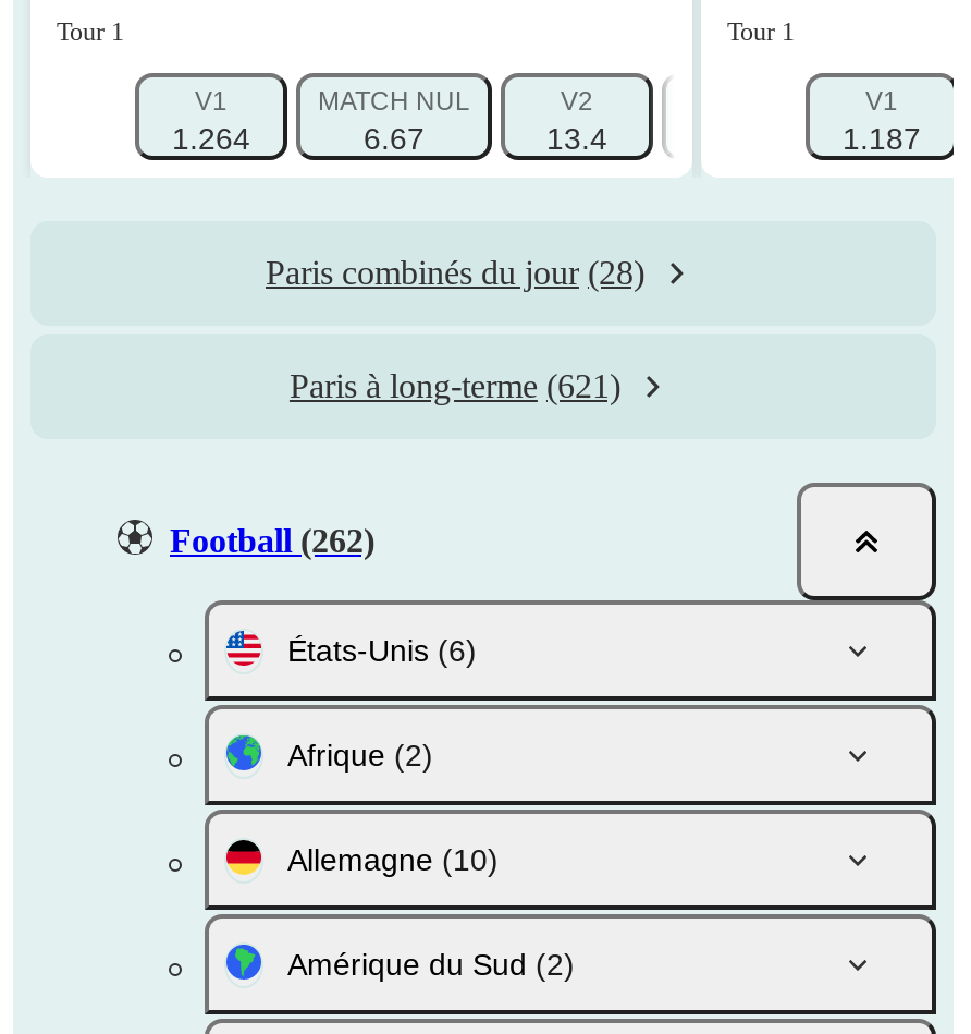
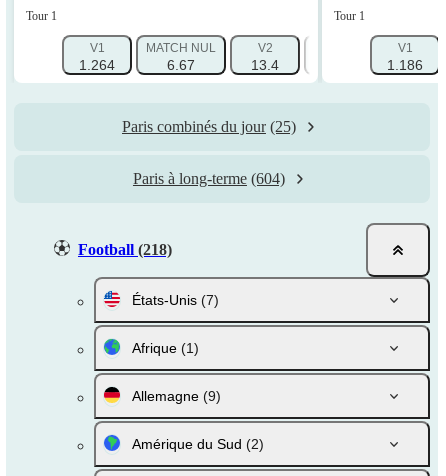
[843,121,921,156] 1.187 -> [387,57,423,73] 1.186
[266,254,644,291] Paris combinés du jour (28) -> [122,118,296,135] Paris combinés du jour (25)
[290,367,620,404] Paris à long-terme (621) -> [133,170,285,187] Paris à long-terme (604)
[170,522,374,559] Football (262) -> [78,241,172,258] Football (218)
[287,633,477,668] États-Unis (6) -> [132,292,219,308] États-Unis (7)
[287,738,433,773] Afrique (2) -> [132,340,199,356] Afrique (1)
[287,842,499,877] Allemagne (10) -> [132,388,221,404] Allemagne (9)

